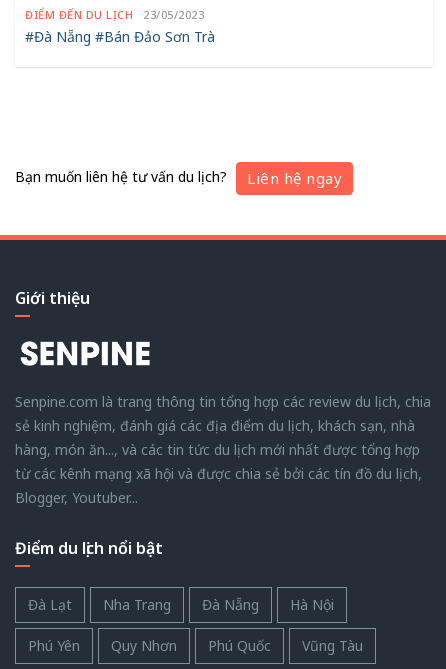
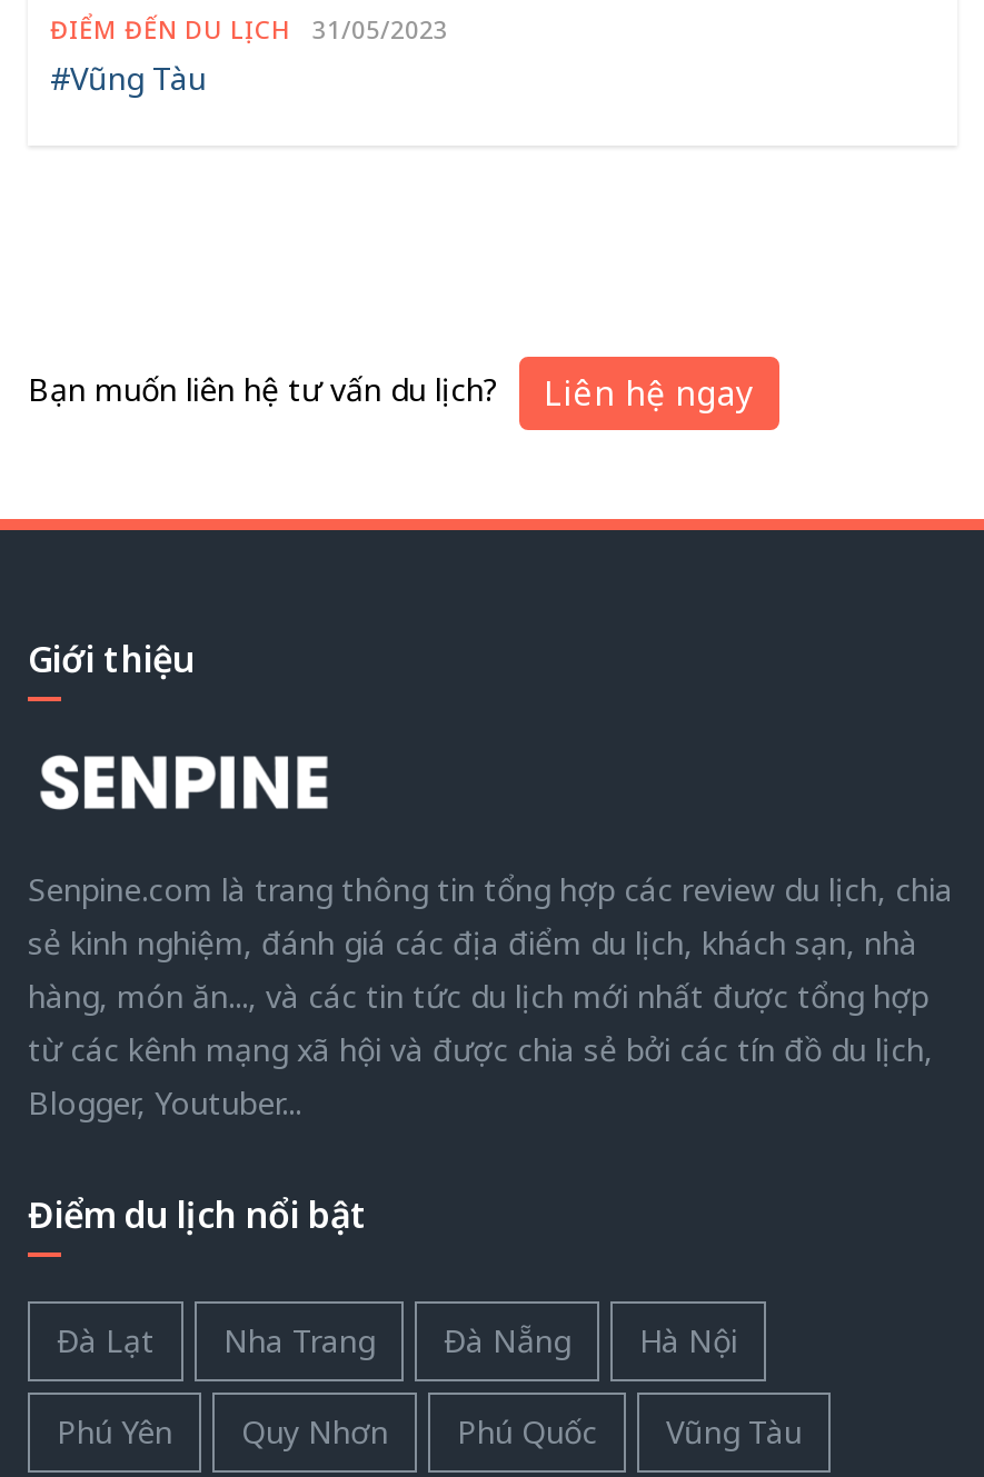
[25,7,215,46] 23/05/2023 | #Đà Nẵng #Bán Đảo Sơn Trà -> [50,12,448,99] 31/05/2023 | #Vũng Tàu

